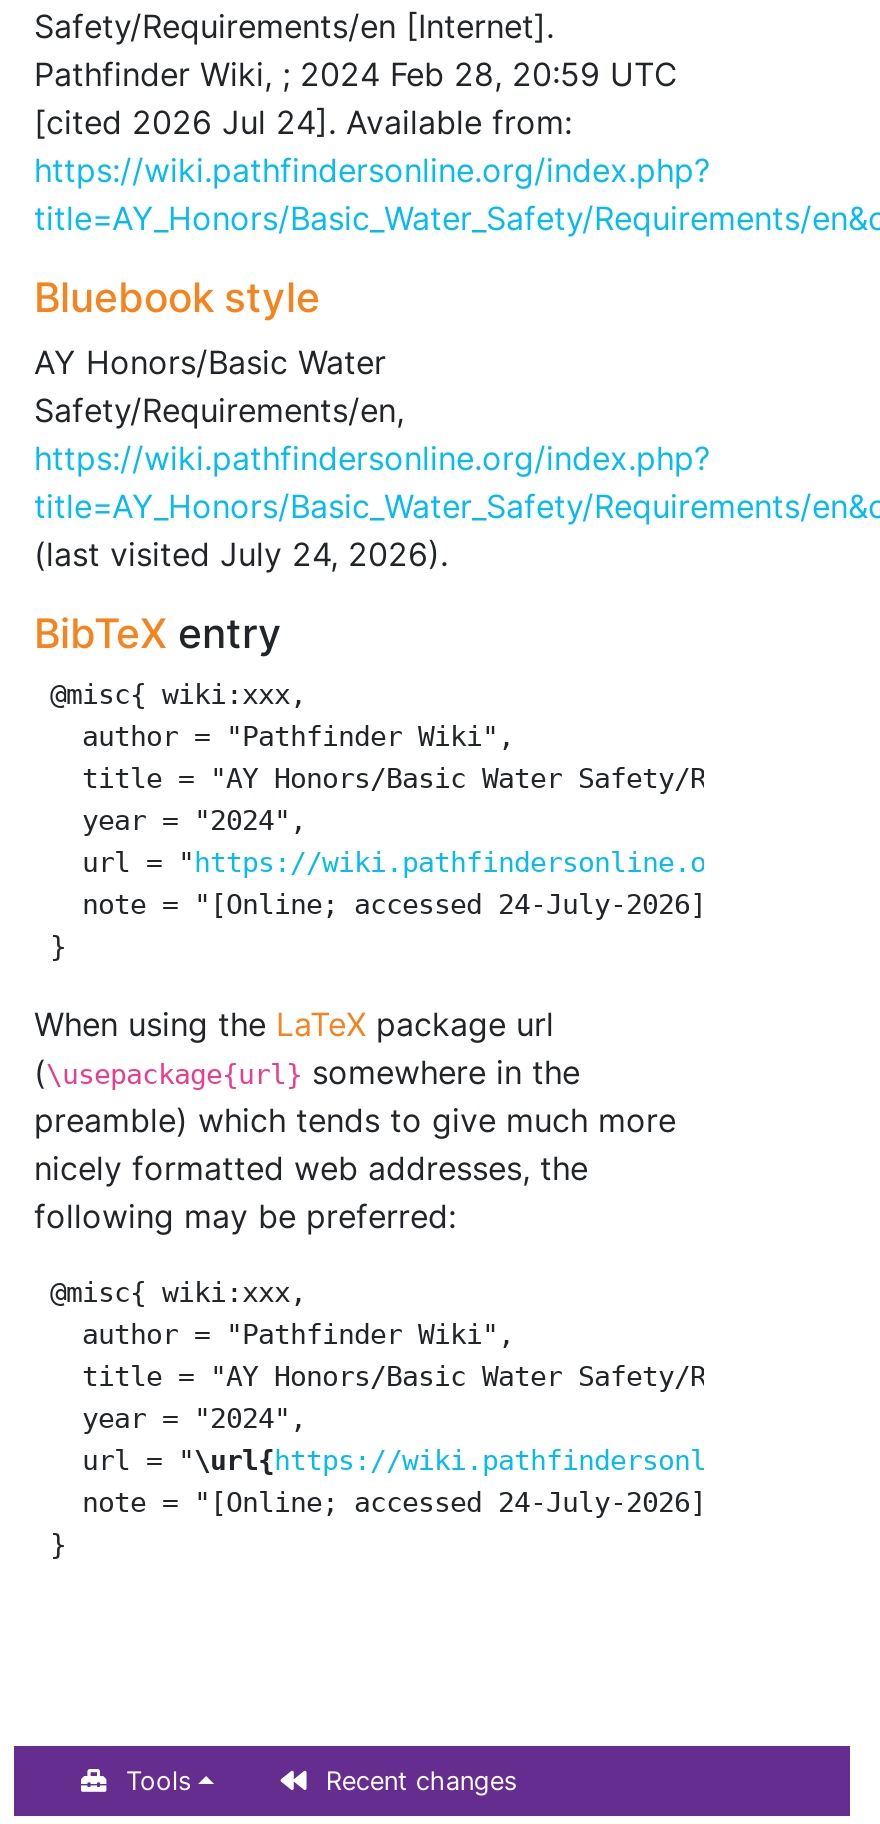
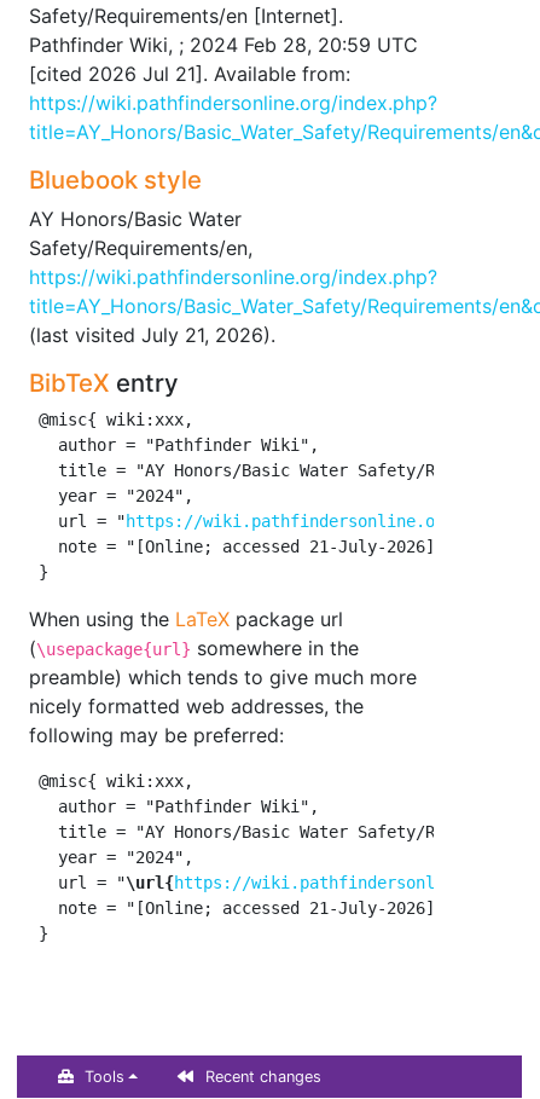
[34,102,572,142] [cited 2026 Jul 24]. Available from: -> [29,62,350,86] [cited 2026 Jul 21]. Available from:
[34,534,448,574] (last visited July 24, 2026). -> [29,323,275,347] (last visited July 21, 2026).
[34,888,722,920] note = "[Online; accessed 24-July-2026]" -> [29,537,445,556] note = "[Online; accessed 21-July-2026]"
[34,1486,722,1518] note = "[Online; accessed 24-July-2026]" -> [29,898,445,918] note = "[Online; accessed 21-July-2026]"

